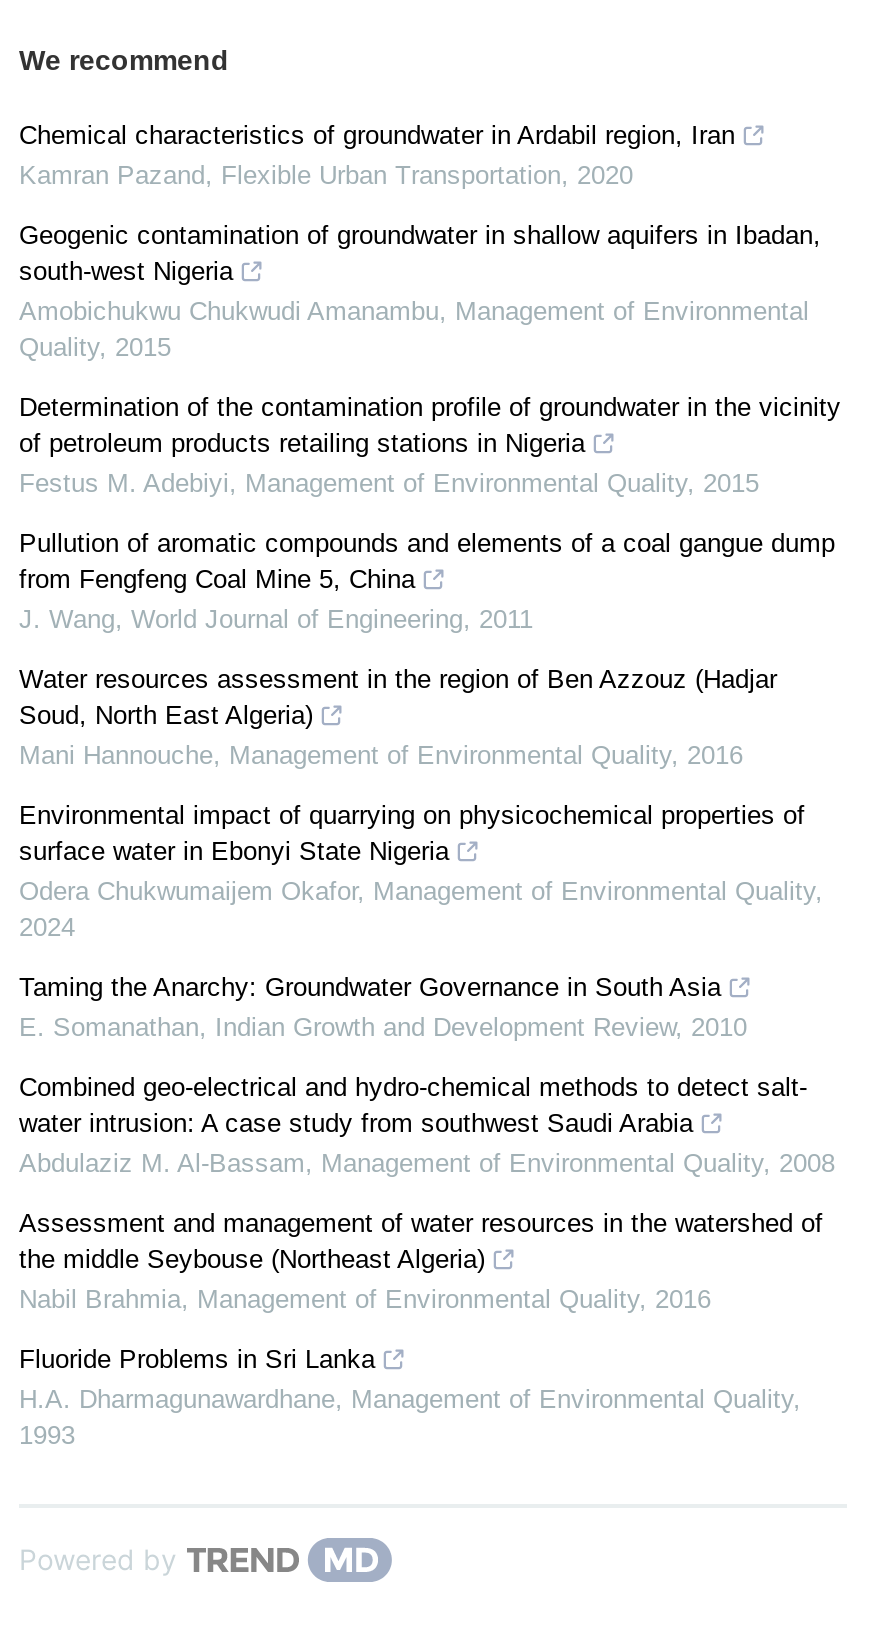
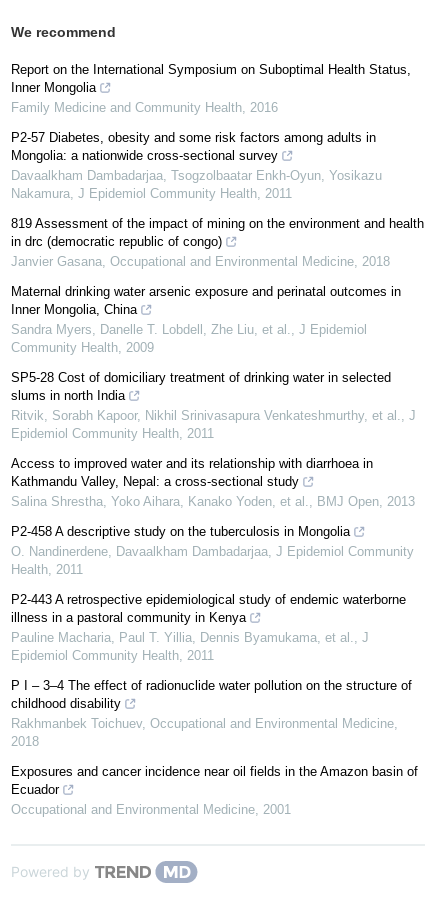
[19,120,735,190] Chemical characteristics of groundwater in Ardabil region, Iran | Kamran Pazand, Flexible Urban Transportation, 2020 -> [11,62,411,115] Report on the International Symposium on Suboptimal Health Status, | Inner Mongolia | Family Medicine and Community Health, 2016
[19,220,821,362] Geogenic contamination of groundwater in shallow aquifers in Ibadan, | south-west Nigeria | Amobichukwu Chukwudi Amanambu, Management of Environmental | Quality, 2015 -> [11,130,382,201] P2-57 Diabetes, obesity and some risk factors among adults in | Mongolia: a nationwide cross-sectional survey | Davaalkham Dambadarjaa, Tsogzolbaatar Enkh-Oyun, Yosikazu | Nakamura, J Epidemiol Community Health, 2011
[19,392,841,498] Determination of the contamination profile of groundwater in the vicinity | of petroleum products retailing stations in Nigeria | Festus M. Adebiyi, Management of Environmental Quality, 2015 -> [11,216,424,269] 819 Assessment of the impact of mining on the environment and health | in drc (democratic republic of congo) | Janvier Gasana, Occupational and Environmental Medicine, 2018
[19,528,835,634] Pullution of aromatic compounds and elements of a coal gangue dump | from Fengfeng Coal Mine 5, China | J. Wang, World Journal of Engineering, 2011 -> [11,284,401,355] Maternal drinking water arsenic exposure and perinatal outcomes in | Inner Mongolia, China | Sandra Myers, Danelle T. Lobdell, Zhe Liu, et al., J Epidemiol | Community Health, 2009
[19,664,777,770] Water resources assessment in the region of Ben Azzouz (Hadjar | Soud, North East Algeria) | Mani Hannouche, Management of Environmental Quality, 2016 -> [11,370,416,441] SP5-28 Cost of domiciliary treatment of drinking water in selected | slums in north India | Ritvik, Sorabh Kapoor, Nikhil Srinivasapura Venkateshmurthy, et al., J | Epidemiol Community Health, 2011
[19,800,823,942] Environmental impact of quarrying on physicochemical properties of | surface water in Ebonyi State Nigeria | Odera Chukwumaijem Okafor, Management of Environmental Quality, | 2024 -> [11,456,415,509] Access to improved water and its relationship with diarrhoea in | Kathmandu Valley, Nepal: a cross-sectional study | Salina Shrestha, Yoko Aihara, Kanako Yoden, et al., BMJ Open, 2013
[19,972,747,1042] Taming the Anarchy: Groundwater Governance in South Asia | E. Somanathan, Indian Growth and Development Review, 2010 -> [11,524,414,577] P2-458 A descriptive study on the tuberculosis in Mongolia | O. Nandinerdene, Davaalkham Dambadarjaa, J Epidemiol Community | Health, 2011
[19,1072,835,1178] Combined geo‐electrical and hydro‐chemical methods to detect salt‐ | water intrusion: A case study from southwest Saudi Arabia | Abdulaziz M. Al‐Bassam, Management of Environmental Quality, 2008 -> [11,592,406,663] P2-443 A retrospective epidemiological study of endemic waterborne | illness in a pastoral community in Kenya | Pauline Macharia, Paul T. Yillia, Dennis Byamukama, et al., J | Epidemiol Community Health, 2011
[19,1208,823,1314] Assessment and management of water resources in the watershed of | the middle Seybouse (Northeast Algeria) | Nabil Brahmia, Management of Environmental Quality, 2016 -> [11,678,412,749] P I – 3–4 The effect of radionuclide water pollution on the structure of | childhood disability | Rakhmanbek Toichuev, Occupational and Environmental Medicine, | 2018
[19,1344,801,1450] Fluoride Problems in Sri Lanka | H.A. Dharmagunawardhane, Management of Environmental Quality, | 1993 -> [11,764,418,817] Exposures and cancer incidence near oil fields in the Amazon basin of | Ecuador | Occupational and Environmental Medicine, 2001

